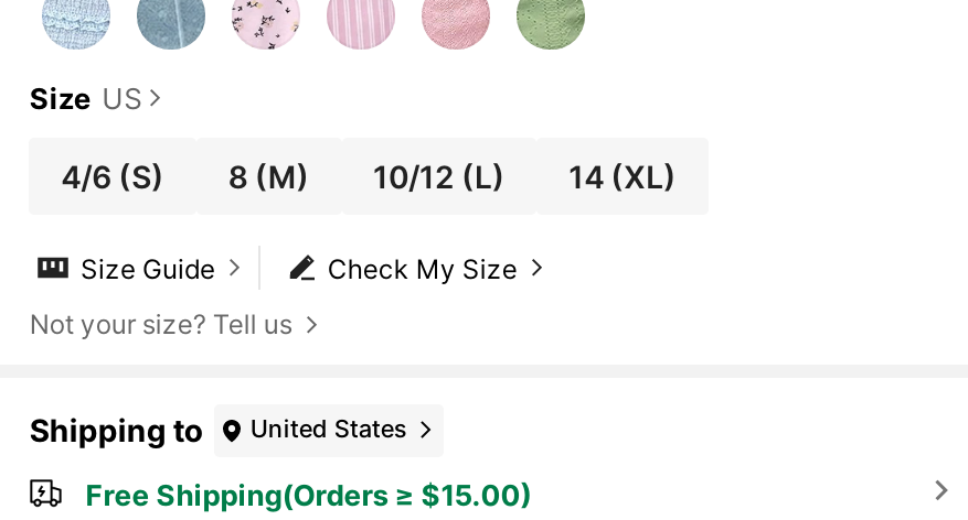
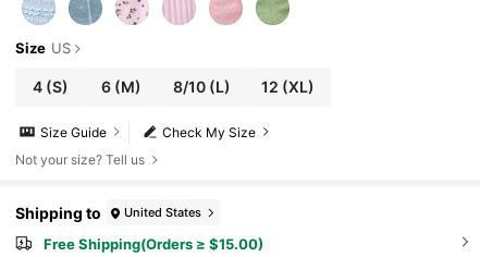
[61,156,165,194] 4/6 (S) -> [33,77,69,96] 4 (S)
[228,156,310,194] 8 (M) -> [101,77,142,96] 6 (M)
[373,156,506,194] 10/12 (L) -> [173,77,231,96] 8/10 (L)
[569,156,677,194] 14 (XL) -> [262,77,315,96] 12 (XL)

